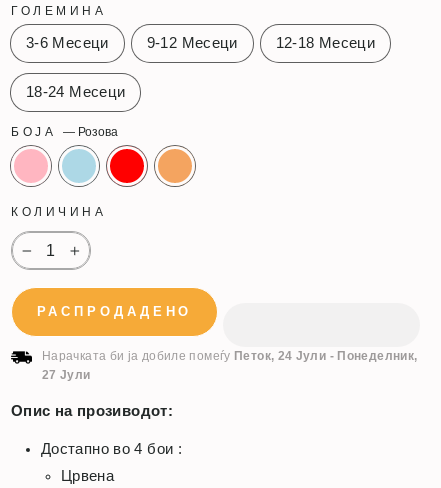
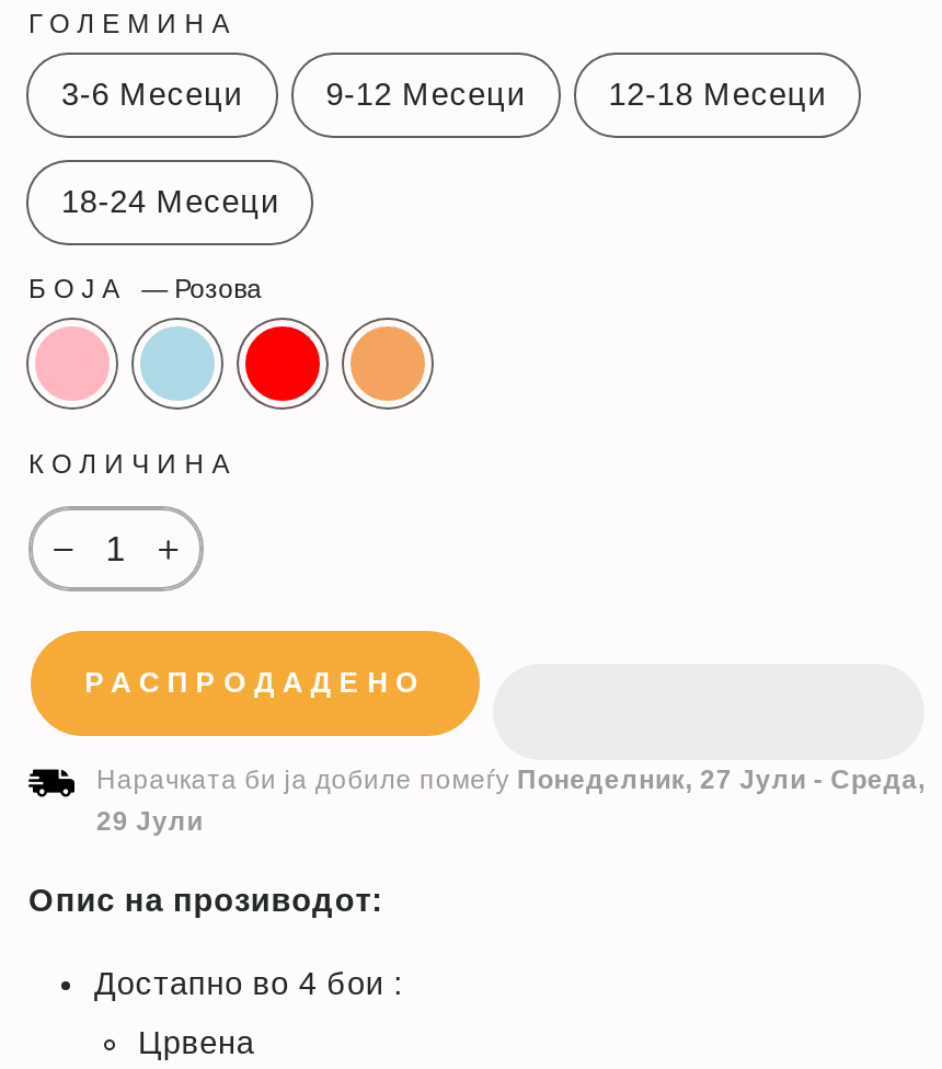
[42,349,417,363] Нарачката би ја добиле помеѓу Петок, 24 Јули - Понеделник, -> [96,765,925,795] Нарачката би ја добиле помеѓу Понеделник, 27 Јули - Среда,
[42,368,91,382] 27 Јули -> [96,806,203,837] 29 Јули

